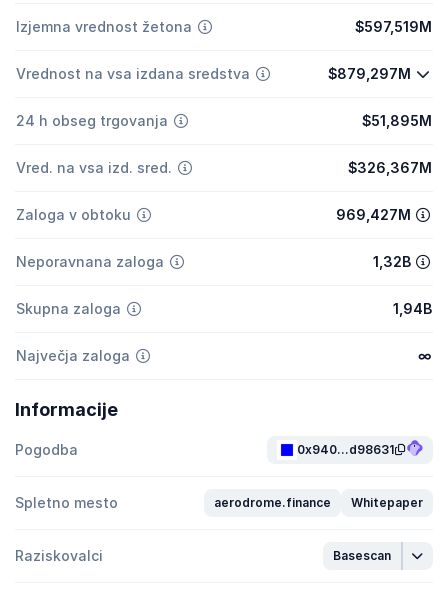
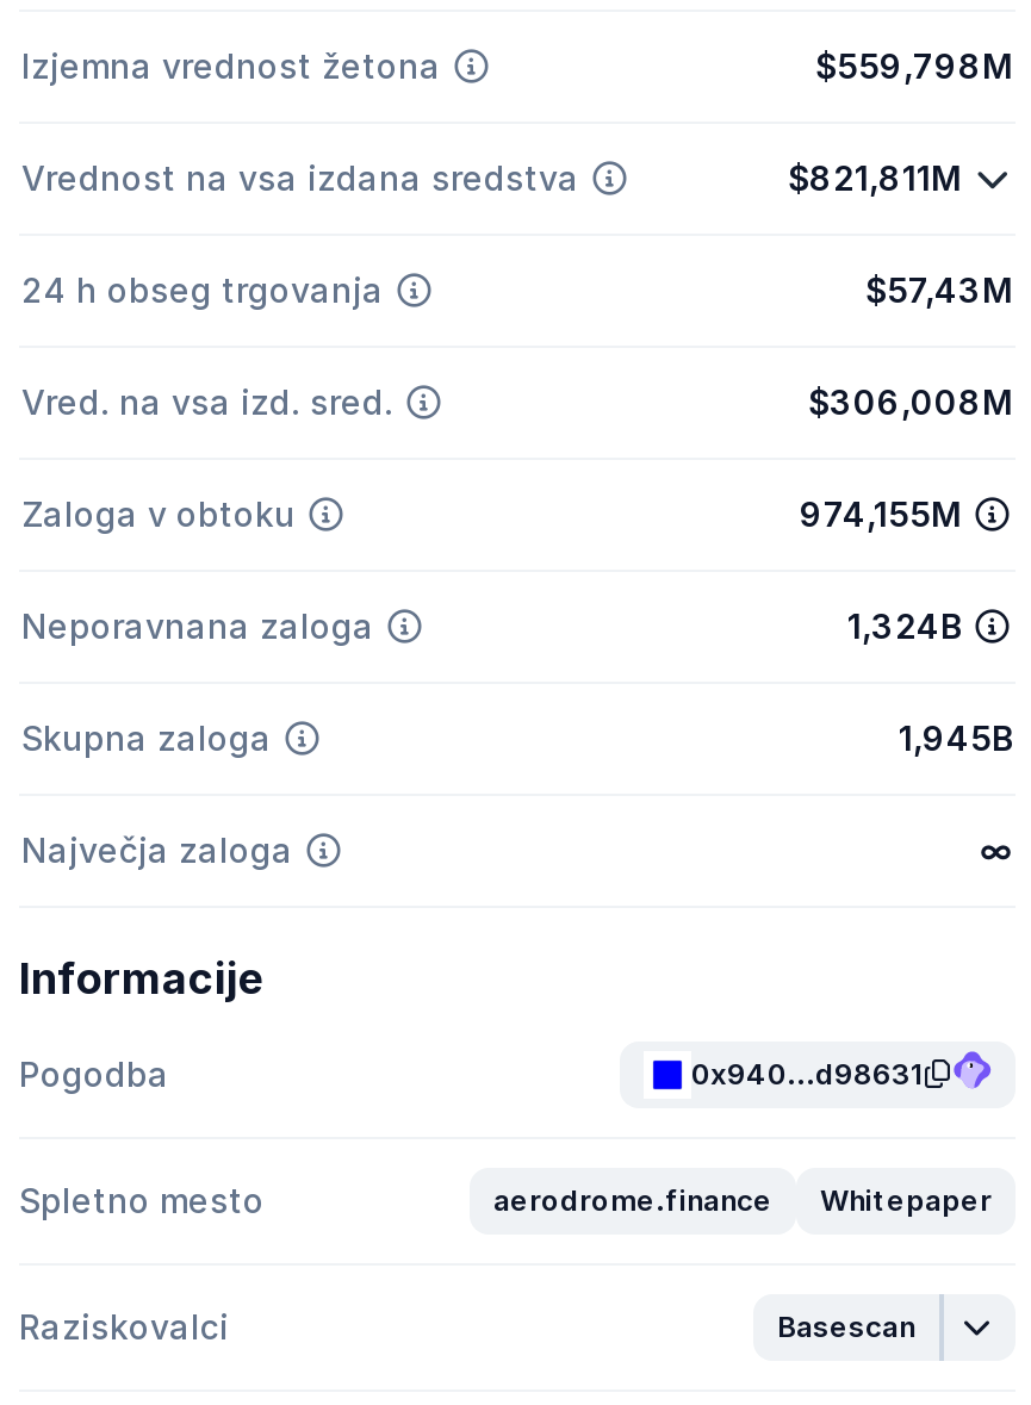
[355,18,432,35] $597,519M -> [815,45,1013,86] $559,798M
[327,65,410,82] $879,297M -> [788,157,962,198] $821,811M
[362,112,432,129] $51,895M -> [865,269,1013,310] $57,43M
[348,159,432,176] $326,367M -> [808,381,1013,422] $306,008M
[335,206,410,223] 969,427M -> [800,493,962,534] 974,155M
[372,253,410,270] 1,32B -> [847,605,962,646] 1,324B
[393,300,432,317] 1,94B -> [899,717,1013,758] 1,945B

